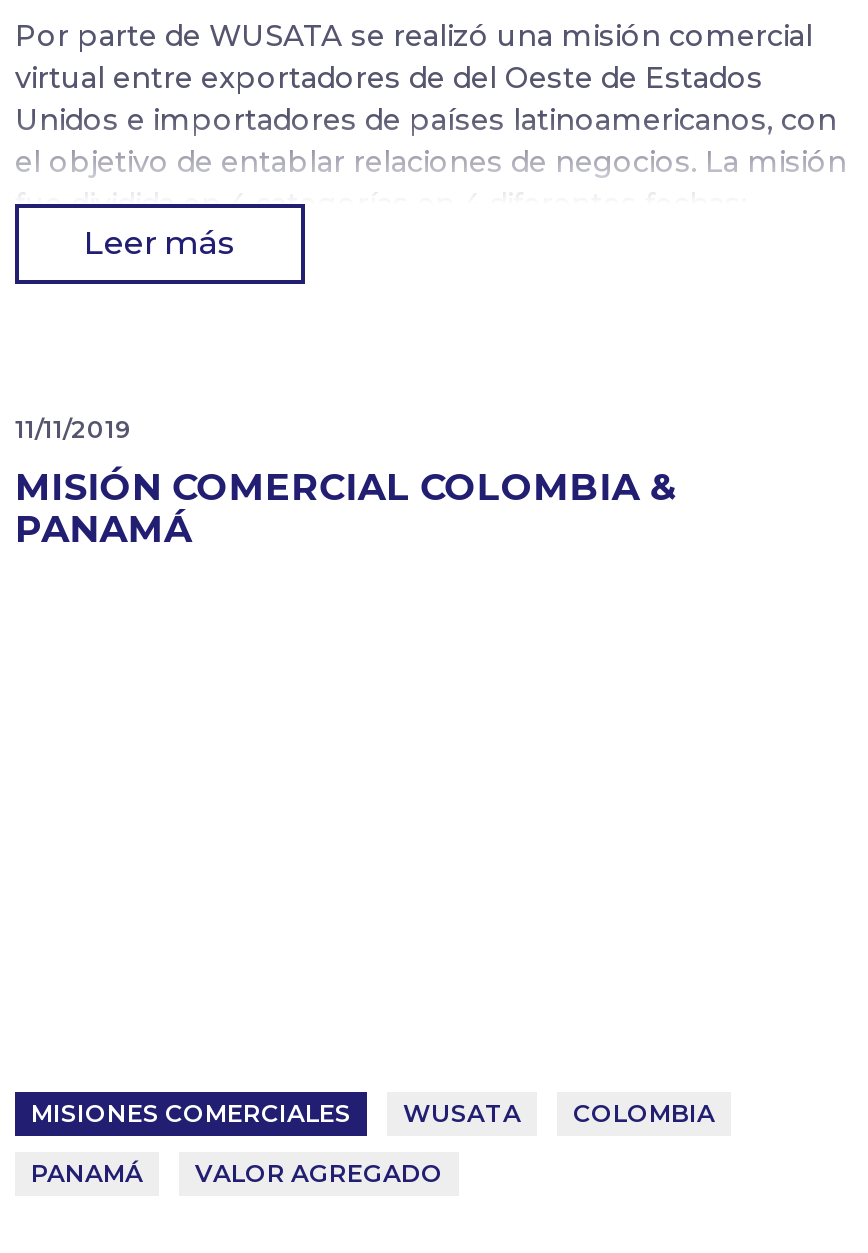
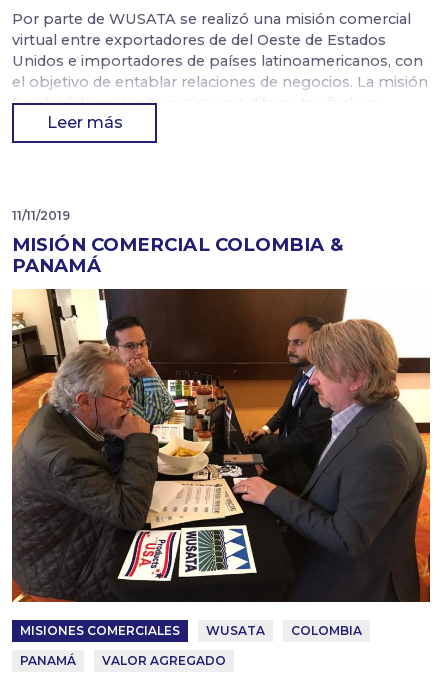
none -> [11,288,431,603] [image]

